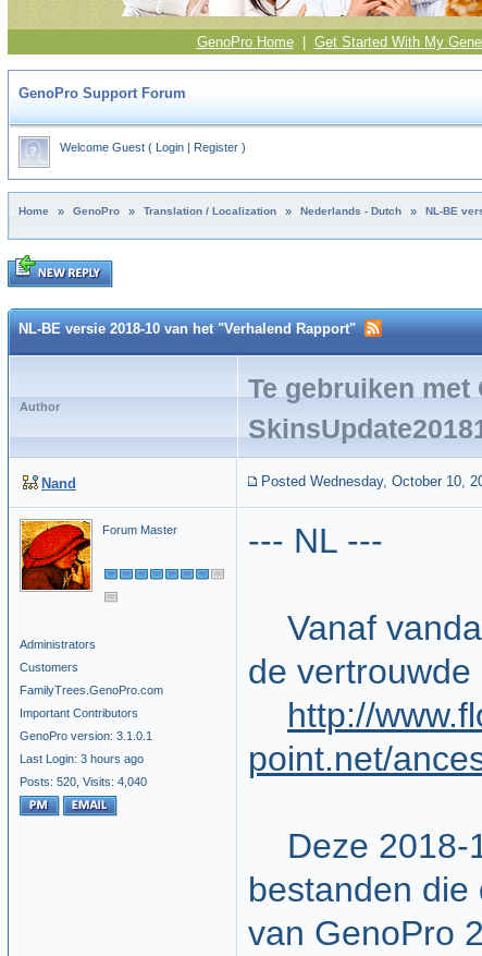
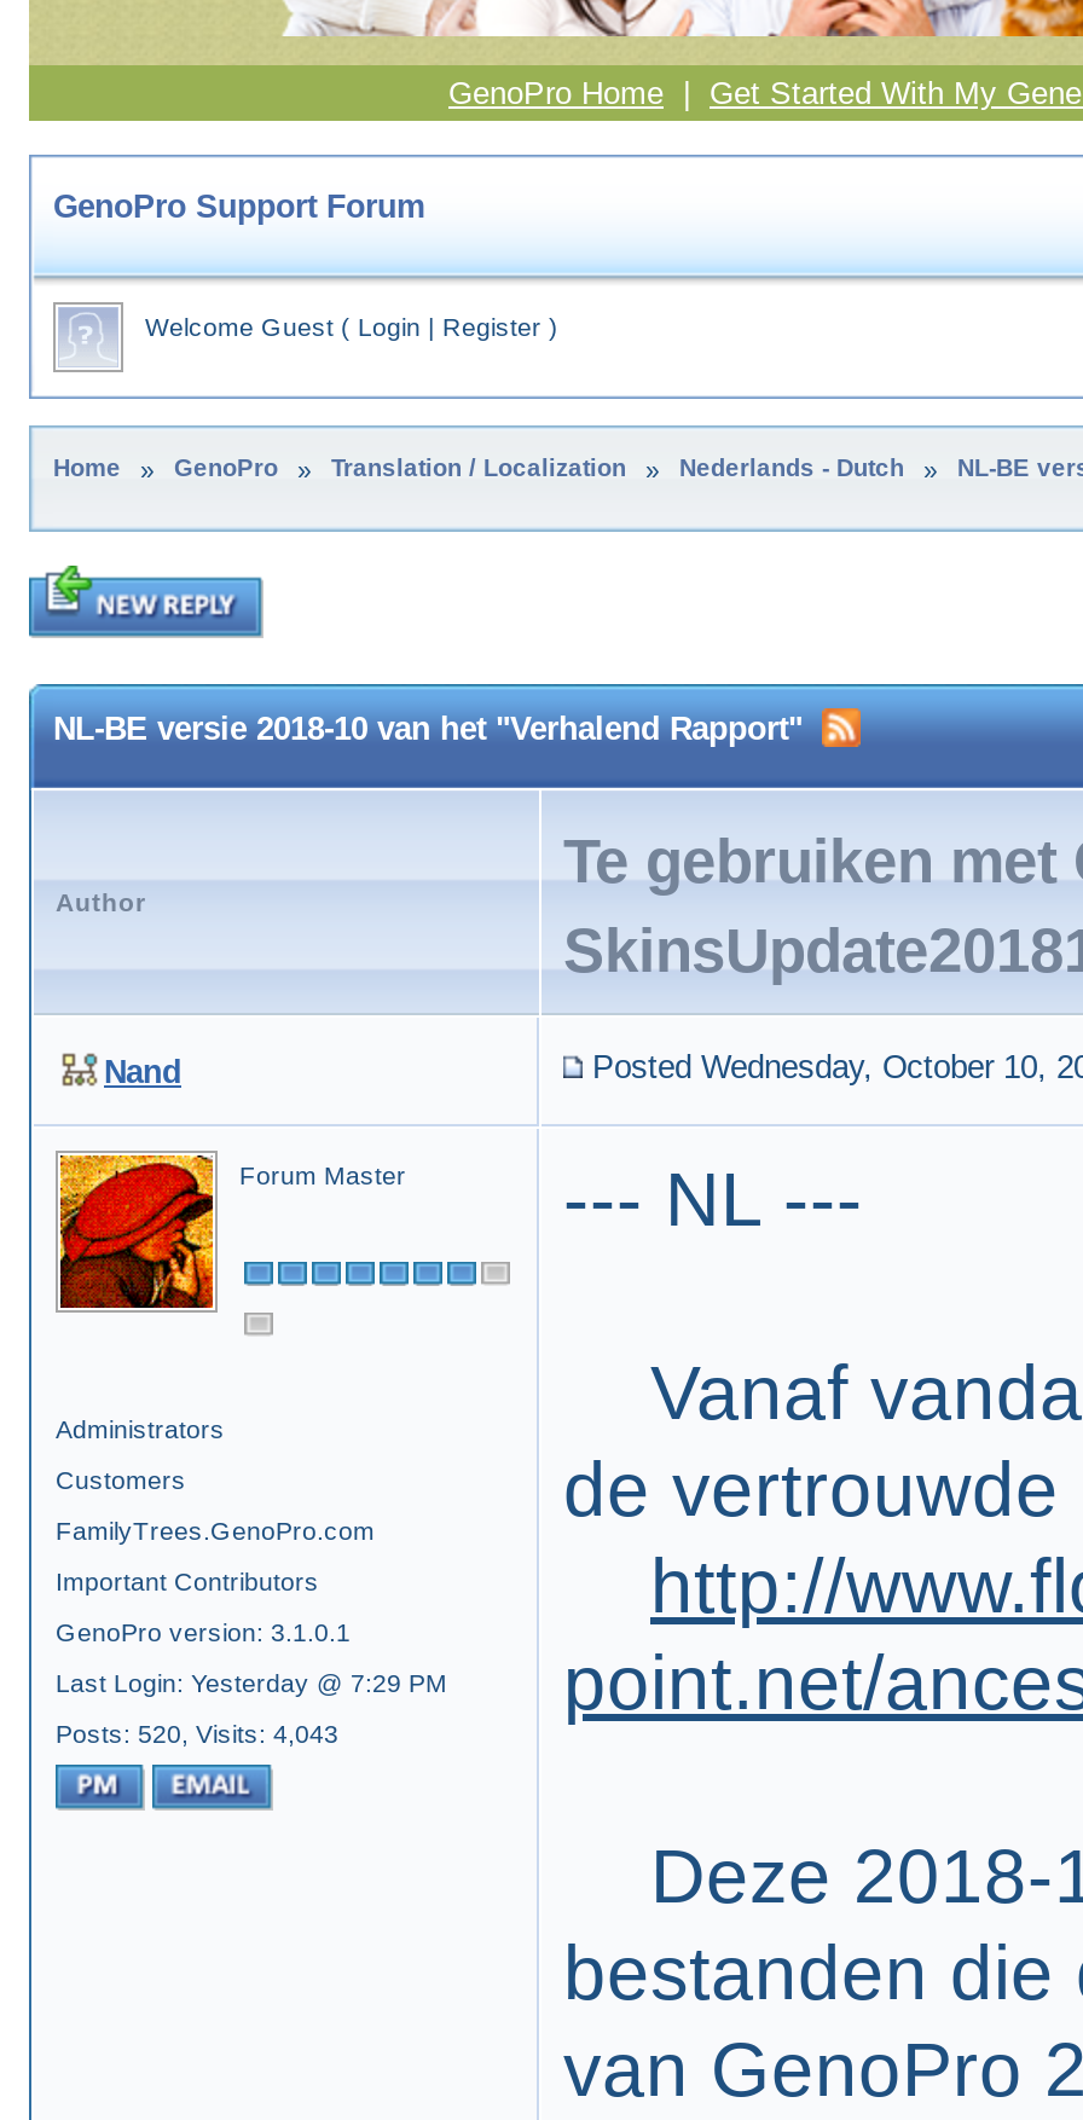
[20,752,144,765] Last Login: 3 hours ago -> [56,1668,447,1697] Last Login: Yesterday @ 7:29 PM
[20,775,147,788] Posts: 520, Visits: 4,040 -> [56,1719,338,1748] Posts: 520, Visits: 4,043

